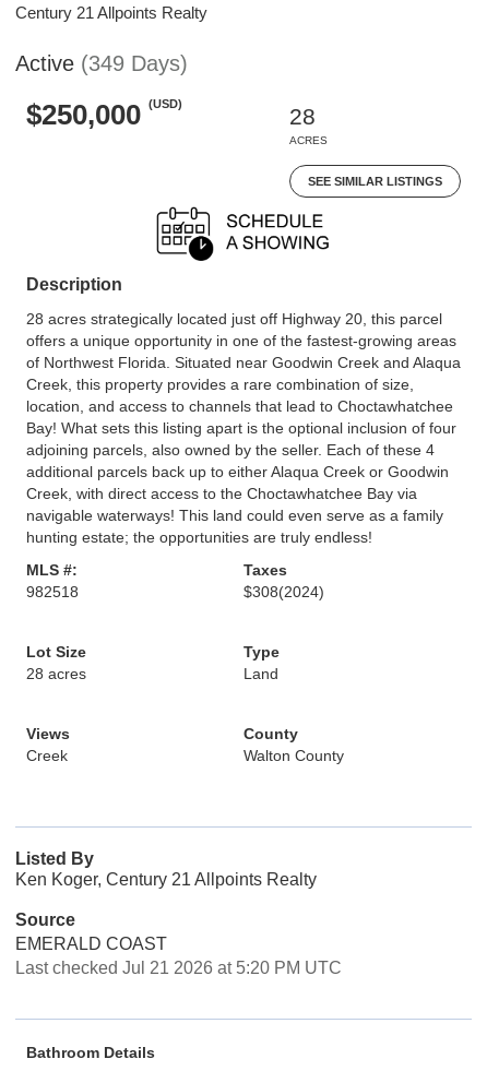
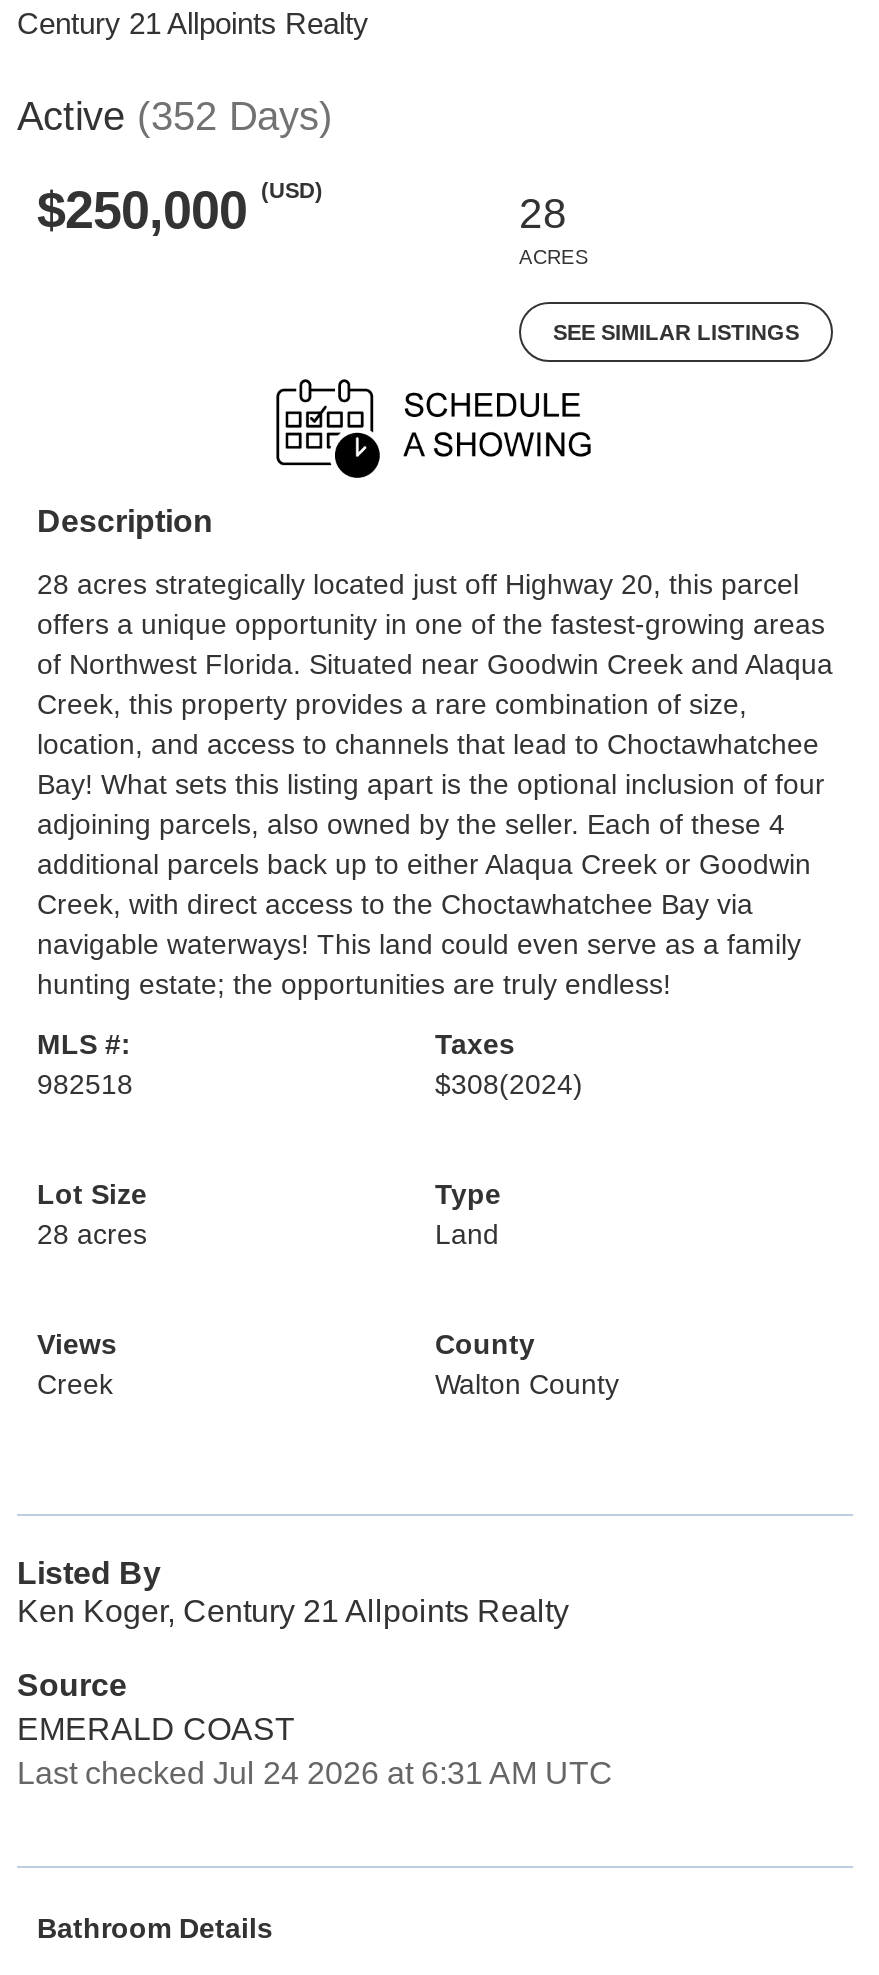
[15,51,188,75] Active (349 Days) -> [17,94,333,138] Active (352 Days)
[15,959,342,977] Last checked Jul 21 2026 at 5:20 PM UTC -> [17,1756,613,1790] Last checked Jul 24 2026 at 6:31 AM UTC

